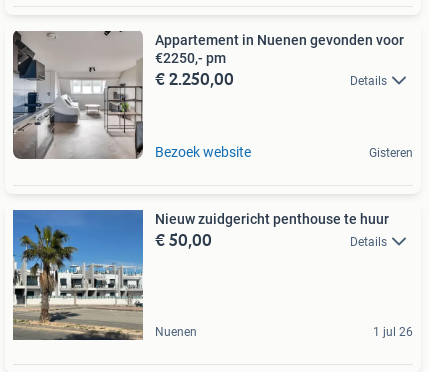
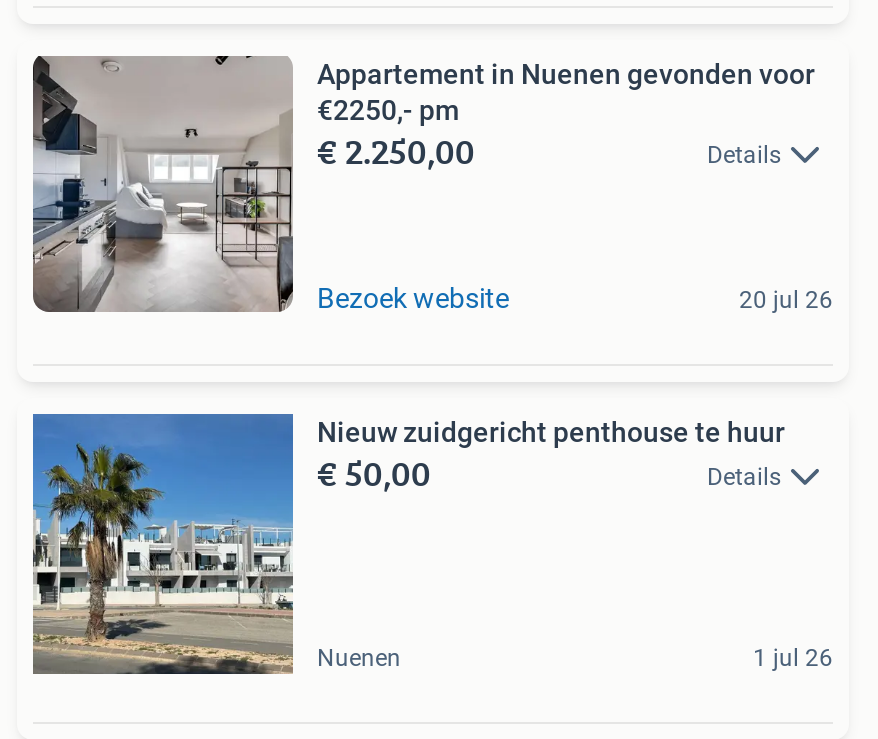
[369,146,413,160] Gisteren -> [739,287,833,315] 20 jul 26

